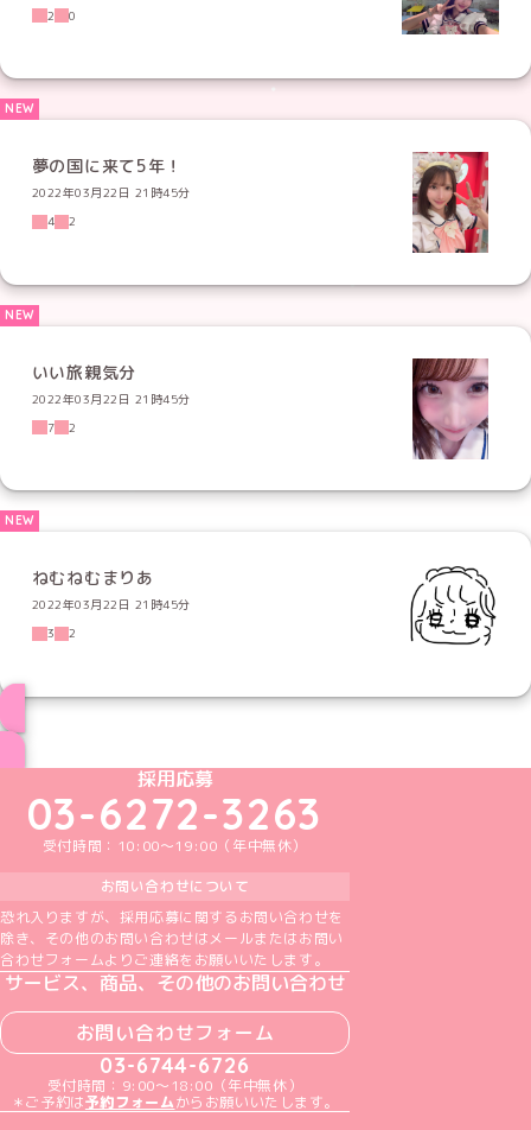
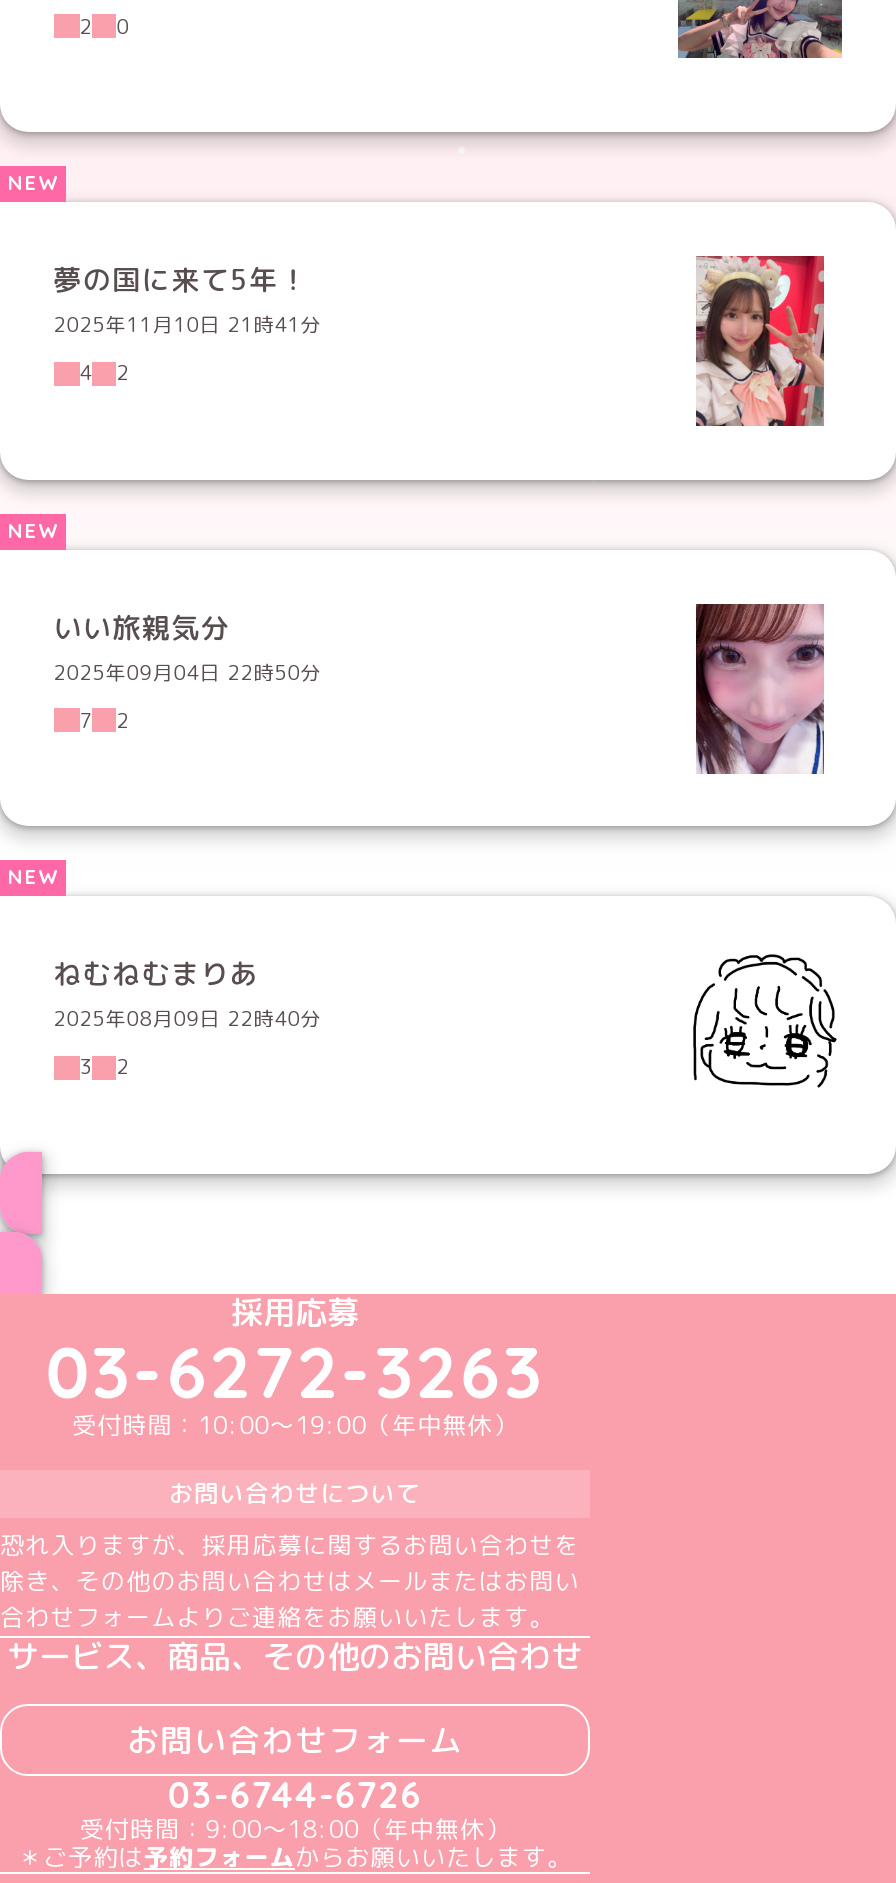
[32,184,190,201] 2022年03月22日 21時45分 -> [53,310,321,338] 2025年11月10日 21時41分
[32,390,190,407] 2022年03月22日 21時45分 -> [53,657,321,685] 2025年09月04日 22時50分
[32,596,190,613] 2022年03月22日 21時45分 -> [53,1004,321,1032] 2025年08月09日 22時40分

